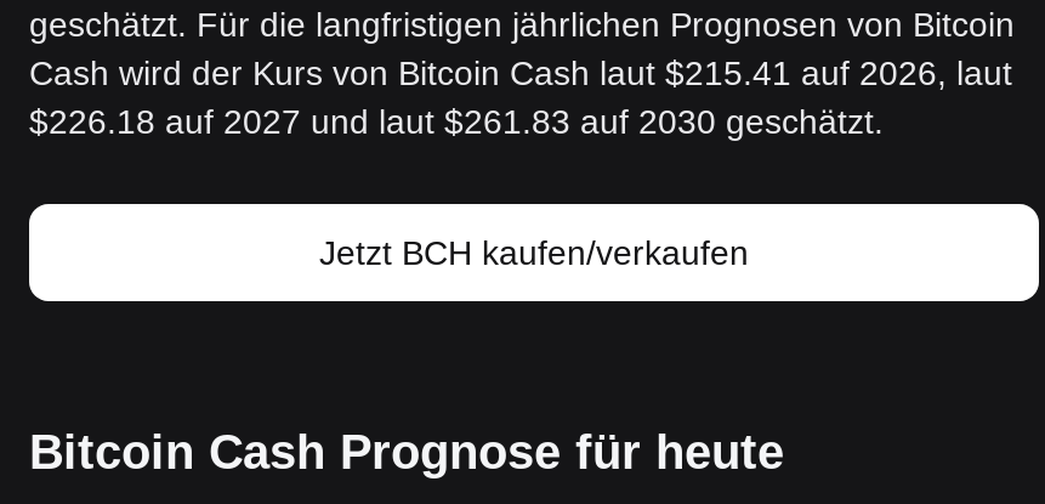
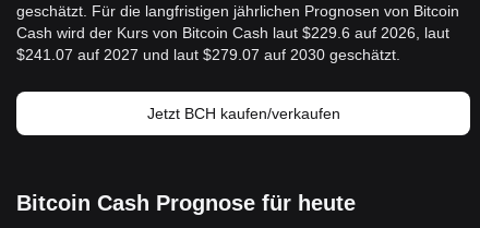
[29,53,1012,92] Cash wird der Kurs von Bitcoin Cash laut $215.41 auf 2026, laut -> [16,24,449,41] Cash wird der Kurs von Bitcoin Cash laut $229.6 auf 2026, laut
[29,102,884,141] $226.18 auf 2027 und laut $261.83 auf 2030 geschätzt. -> [16,46,400,63] $241.07 auf 2027 und laut $279.07 auf 2030 geschätzt.

